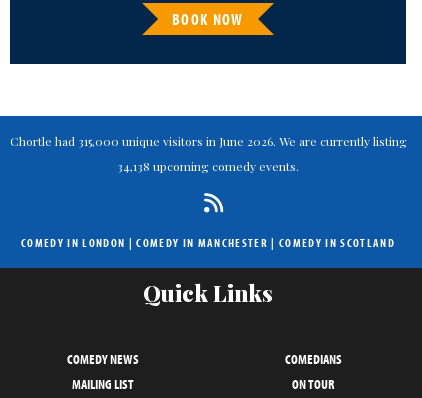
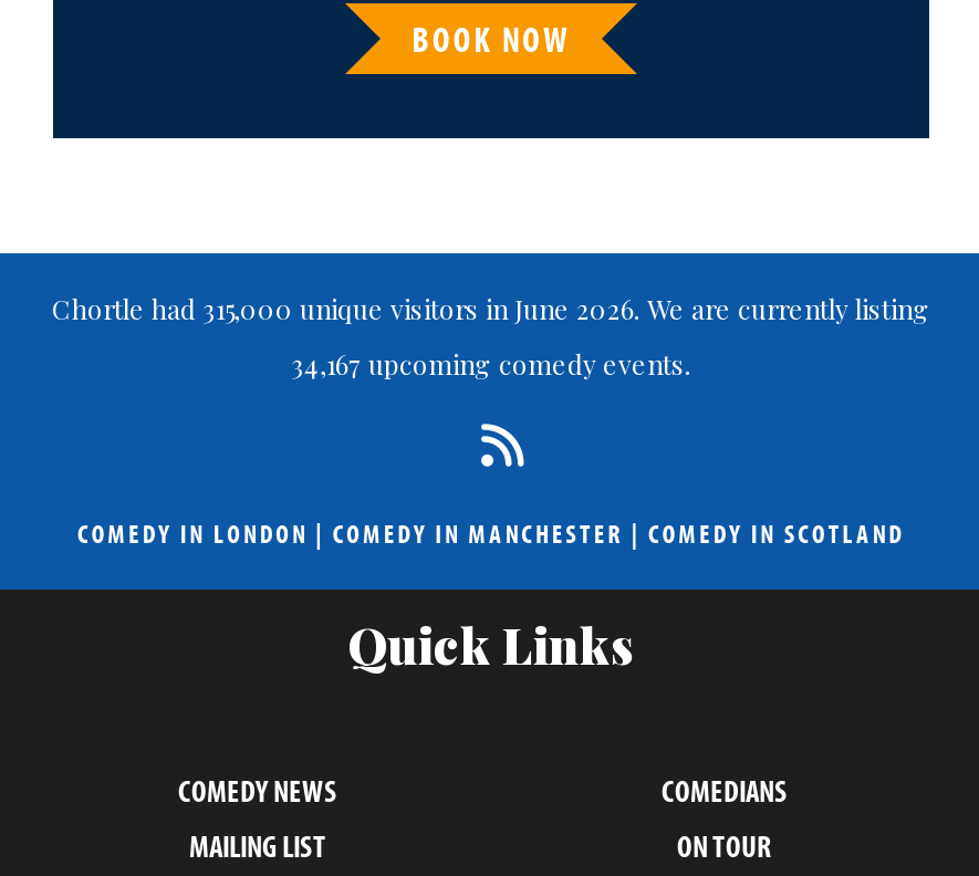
[117,158,299,174] 34,138 upcoming comedy events. -> [291,346,691,382] 34,167 upcoming comedy events.

